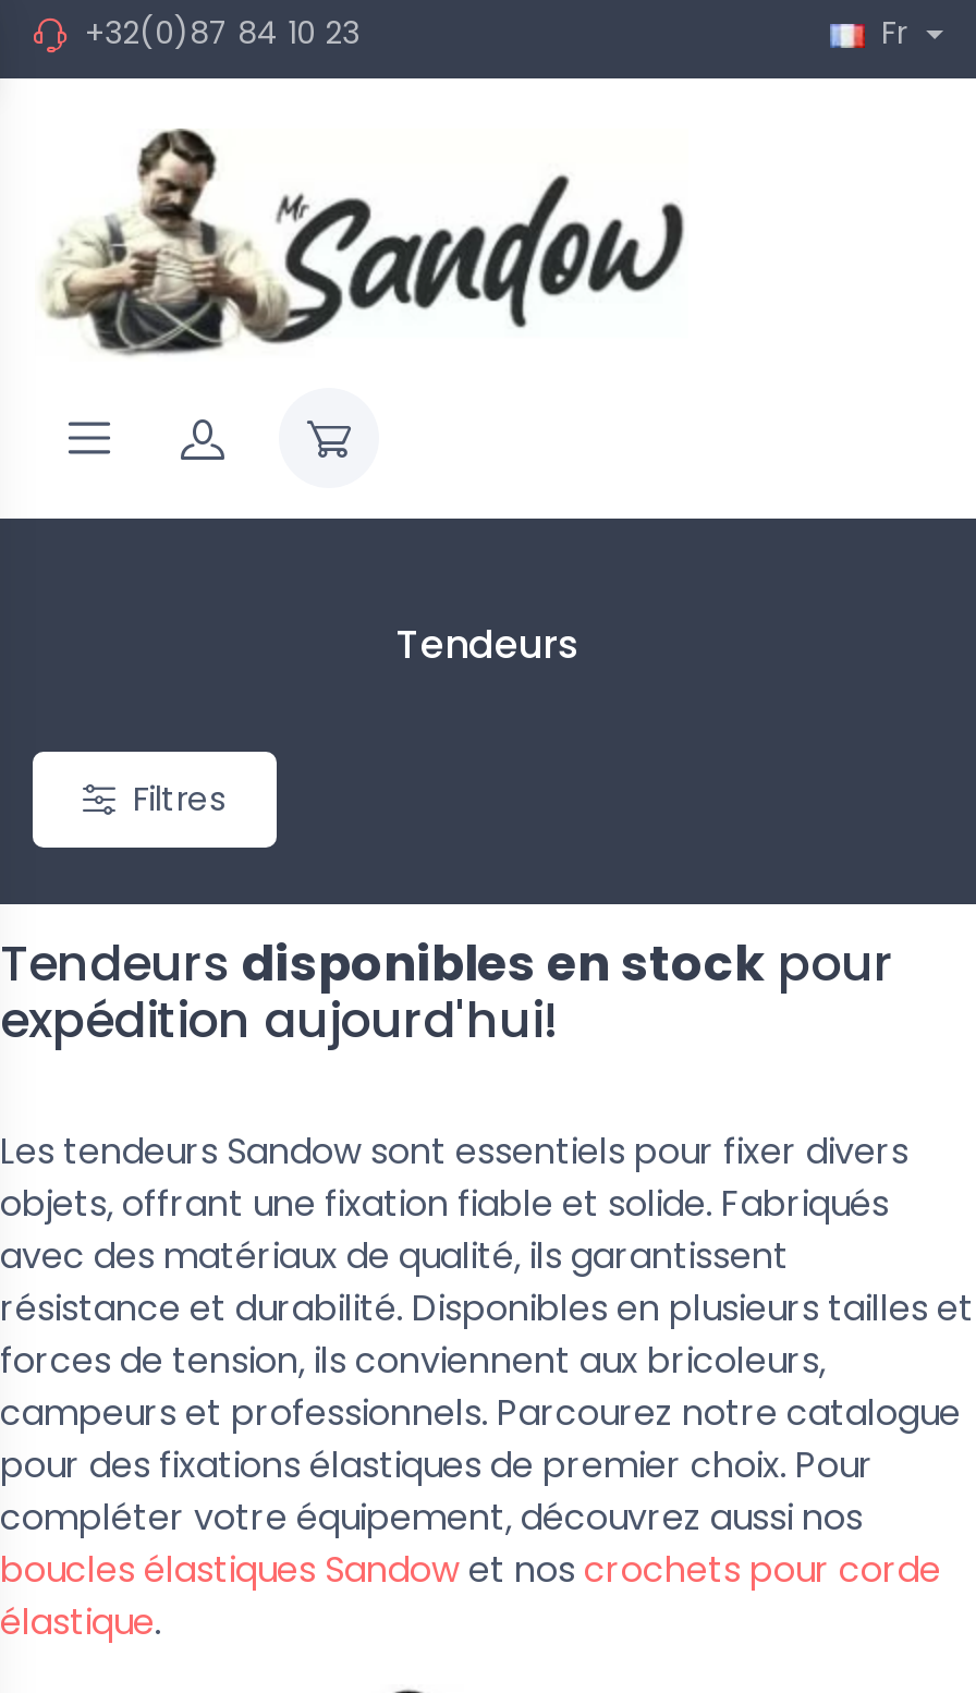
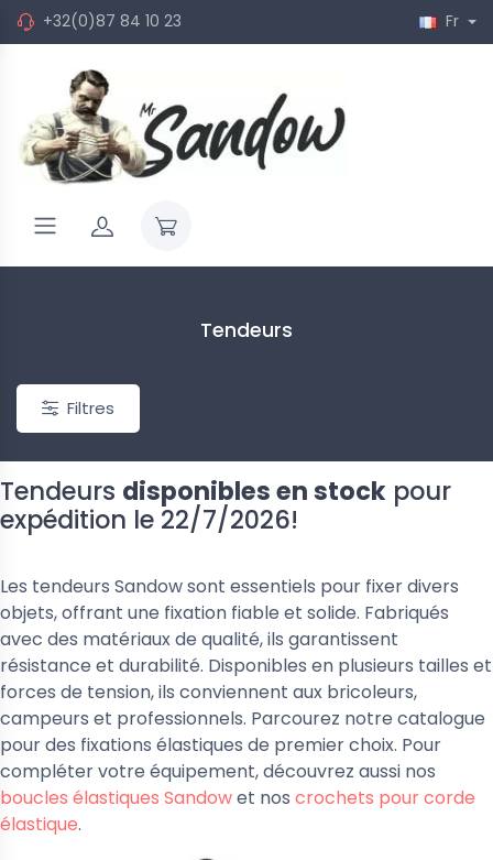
[0,985,558,1055] expédition aujourd'hui! -> [0,502,298,537] expédition le 22/7/2026!

